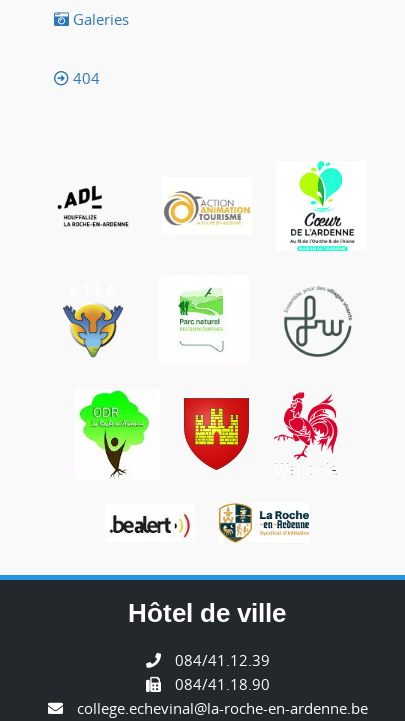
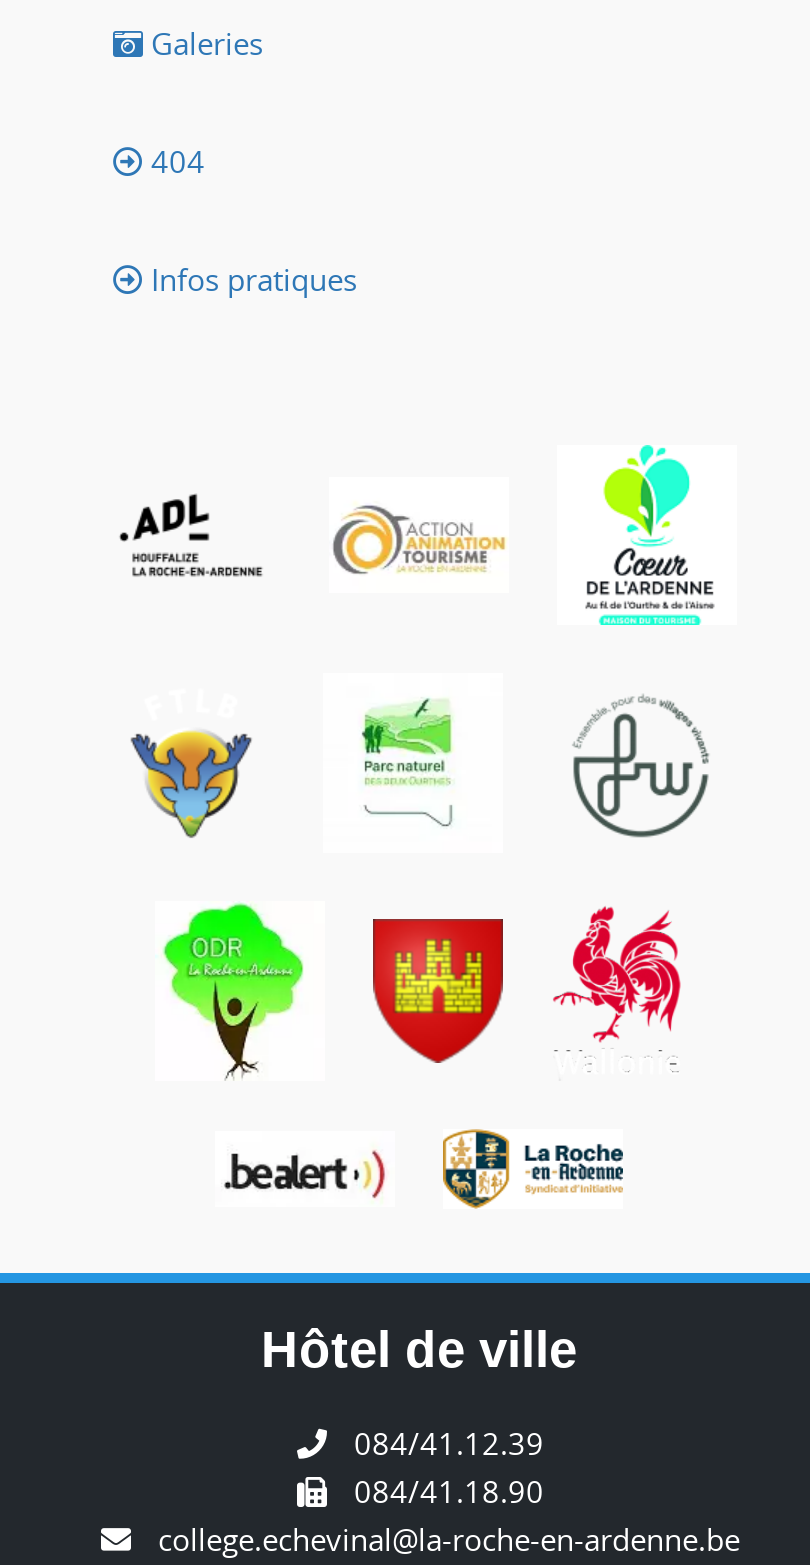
none -> [143,259,357,299] Infos pratiques

